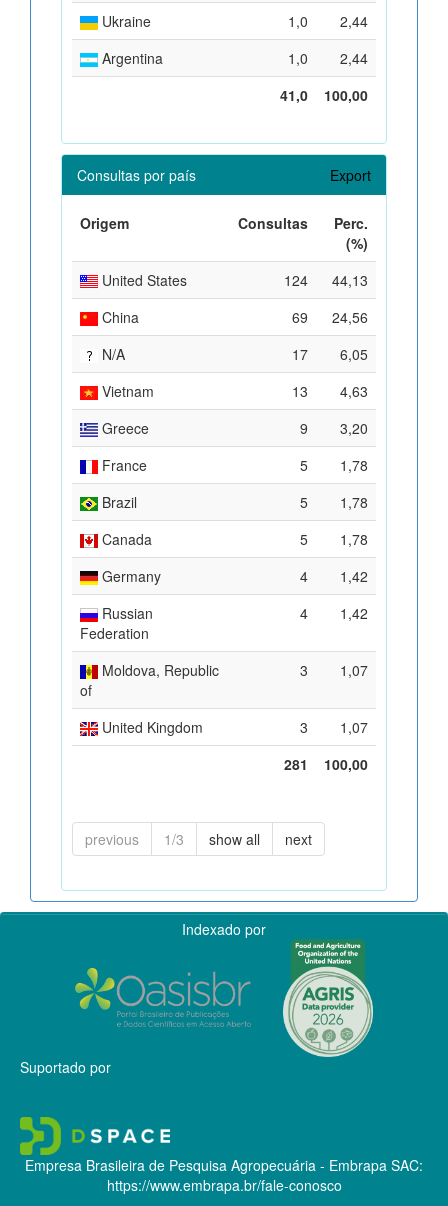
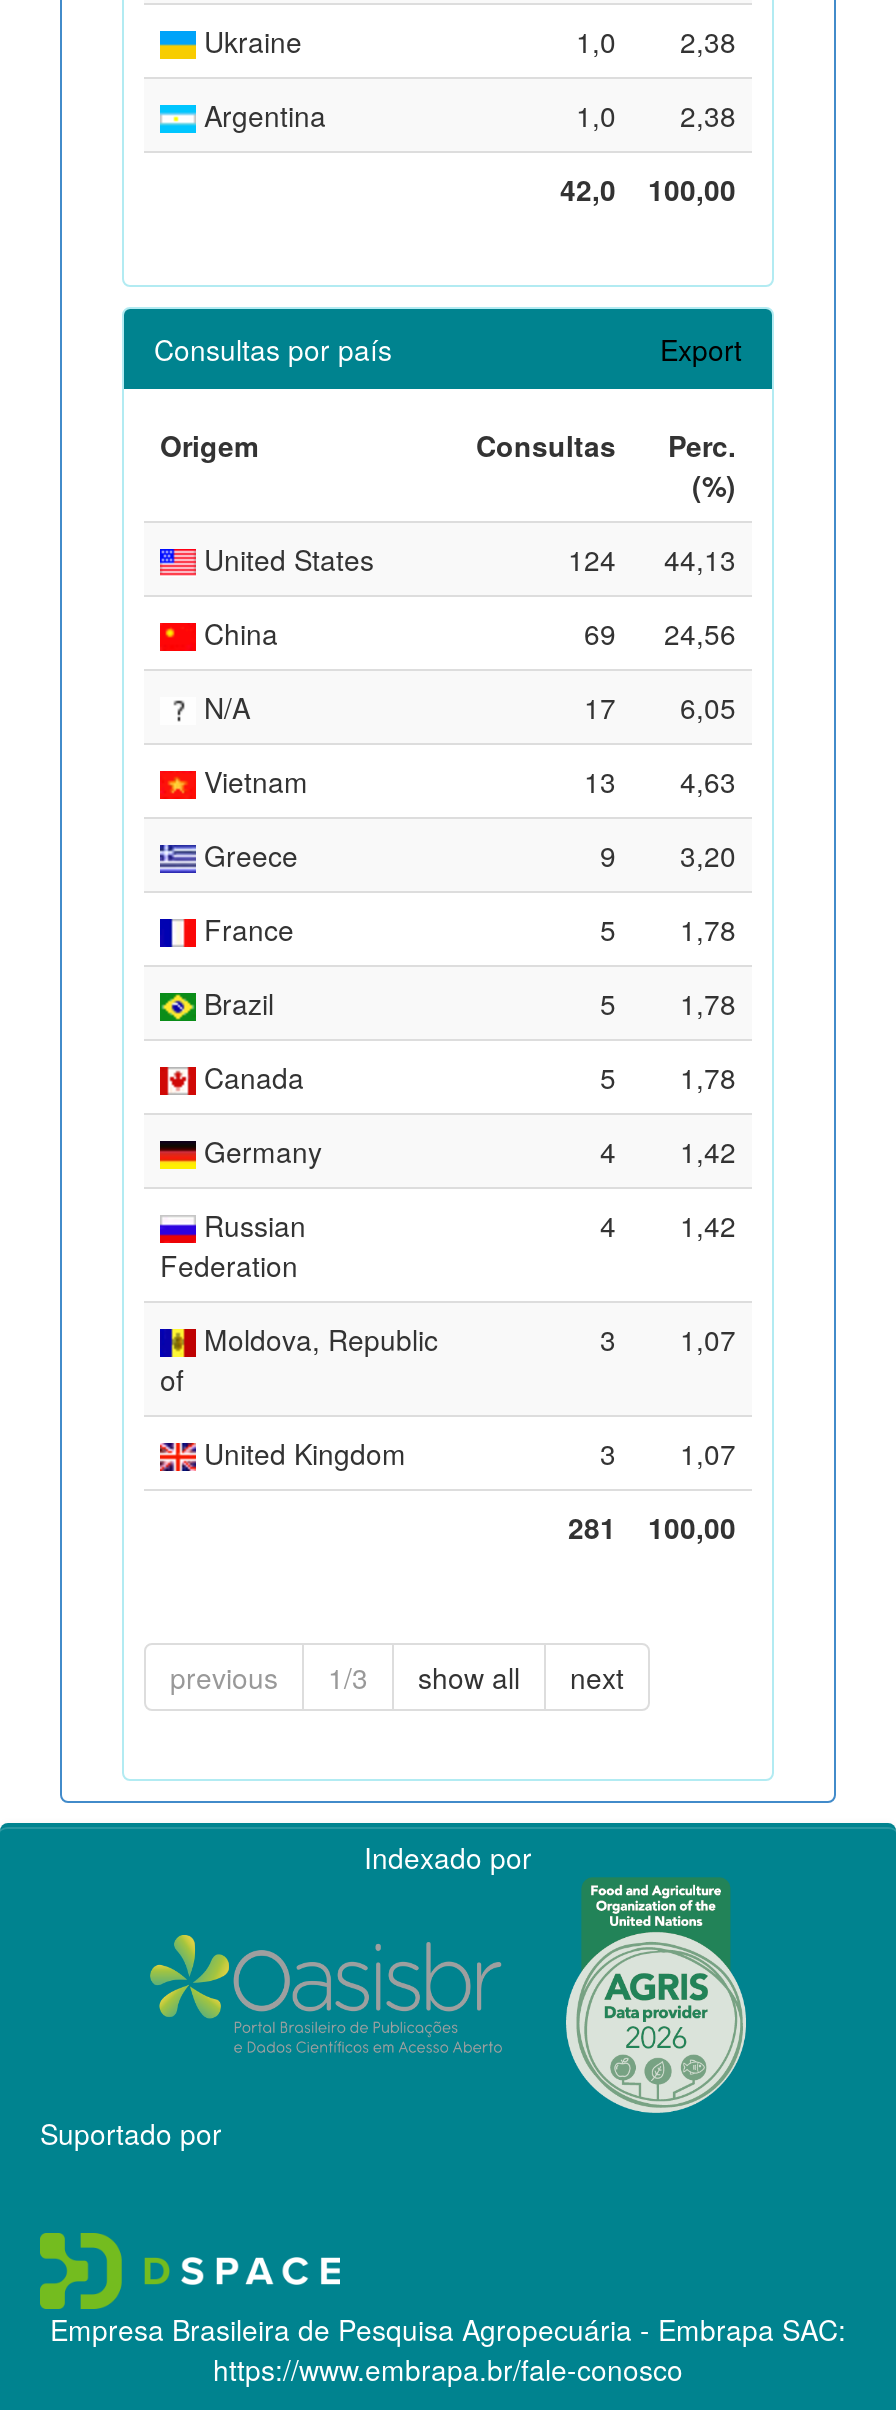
[288,10,368,30] 1,0 2,44 -> [576,20,736,60] 1,0 2,38
[288,47,368,67] 1,0 2,44 -> [576,94,736,134] 1,0 2,38
[280,84,368,104] 41,0 100,00 -> [560,168,736,208] 42,0 100,00

